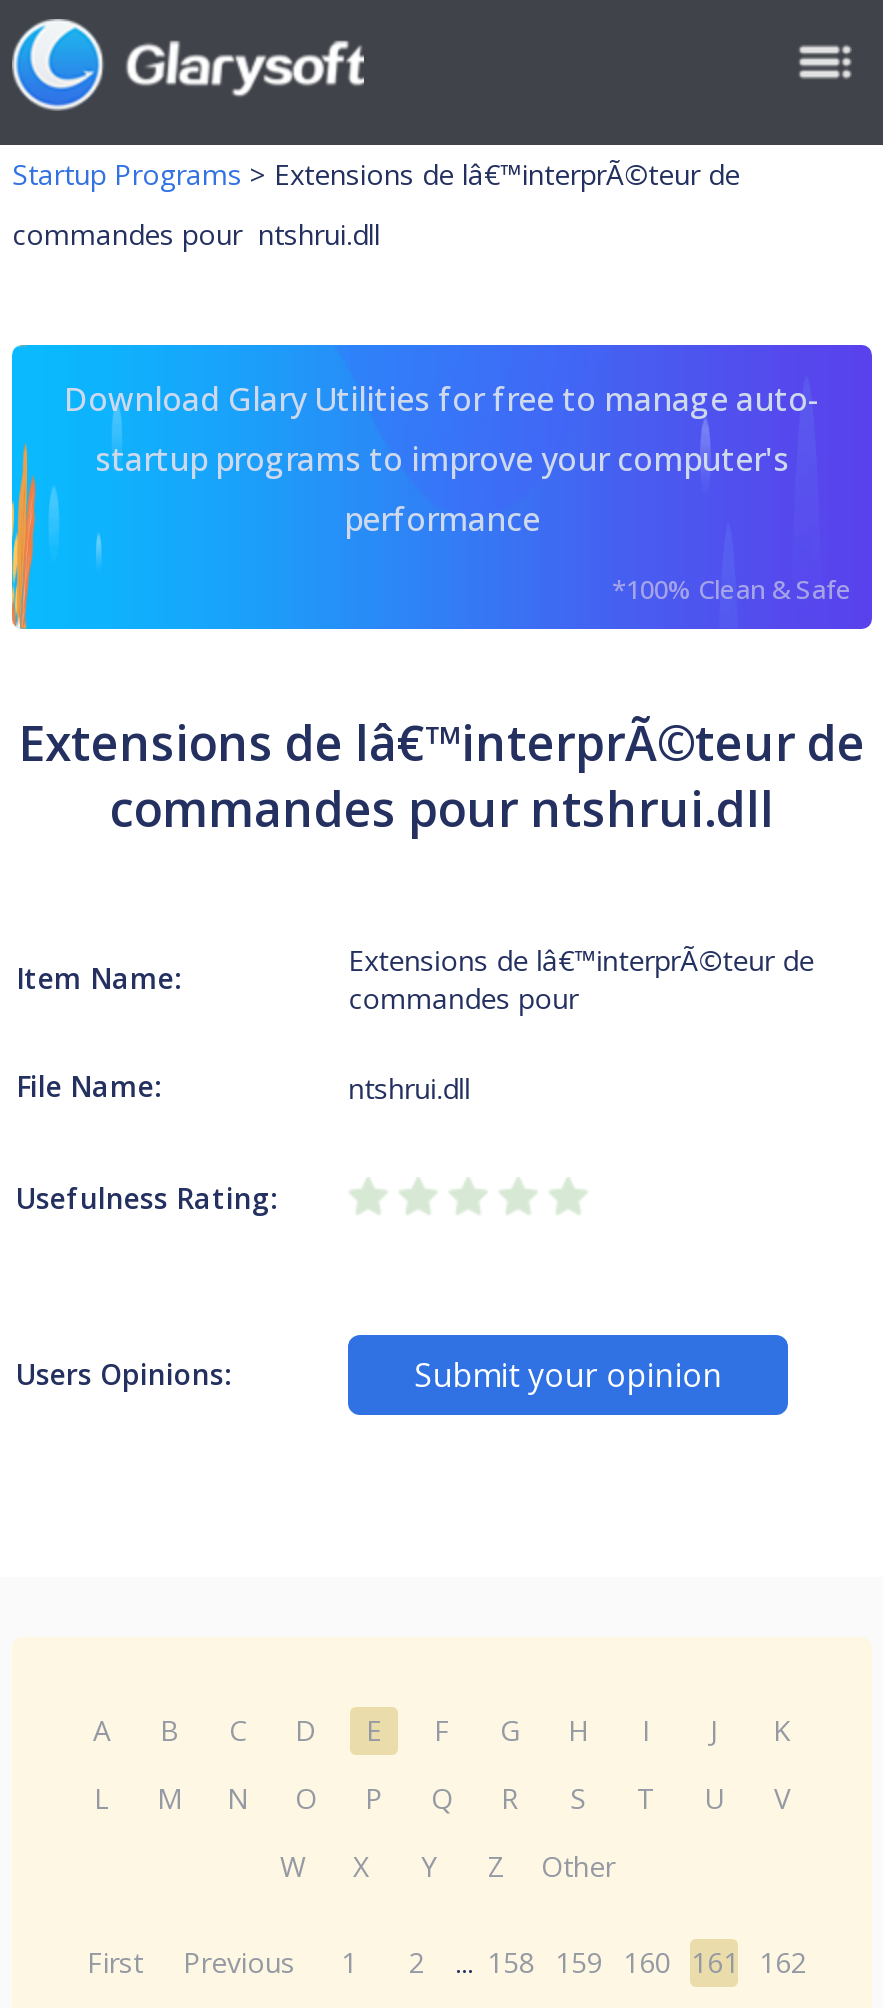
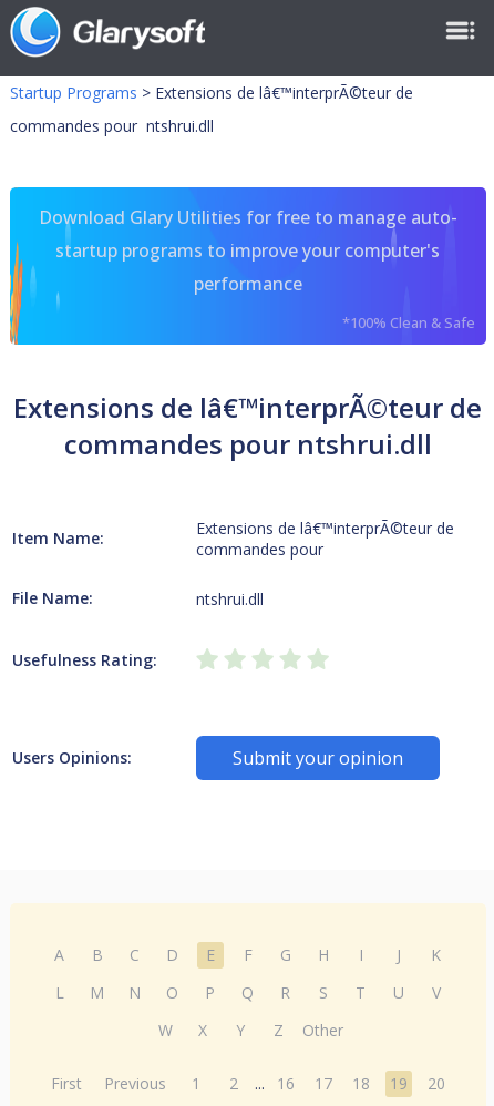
[409,1943,807,1981] 2 ... 158 159 160 161 162 -> [230,1073,446,1094] 2 ... 16 | 17 | 18 | 19 | 20

